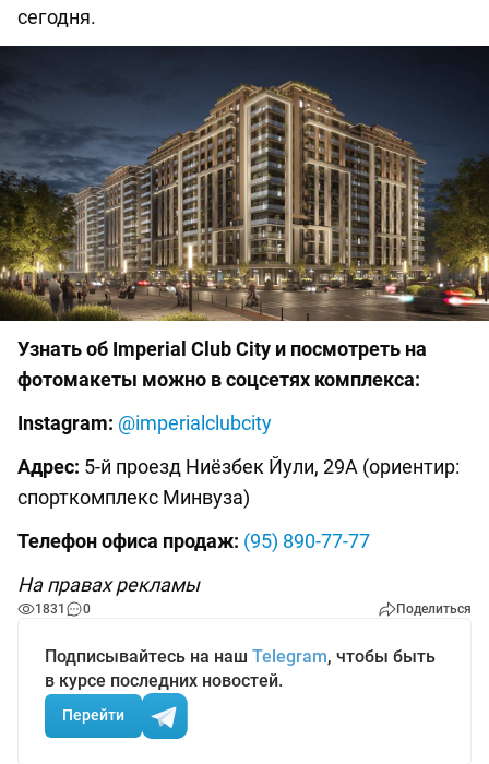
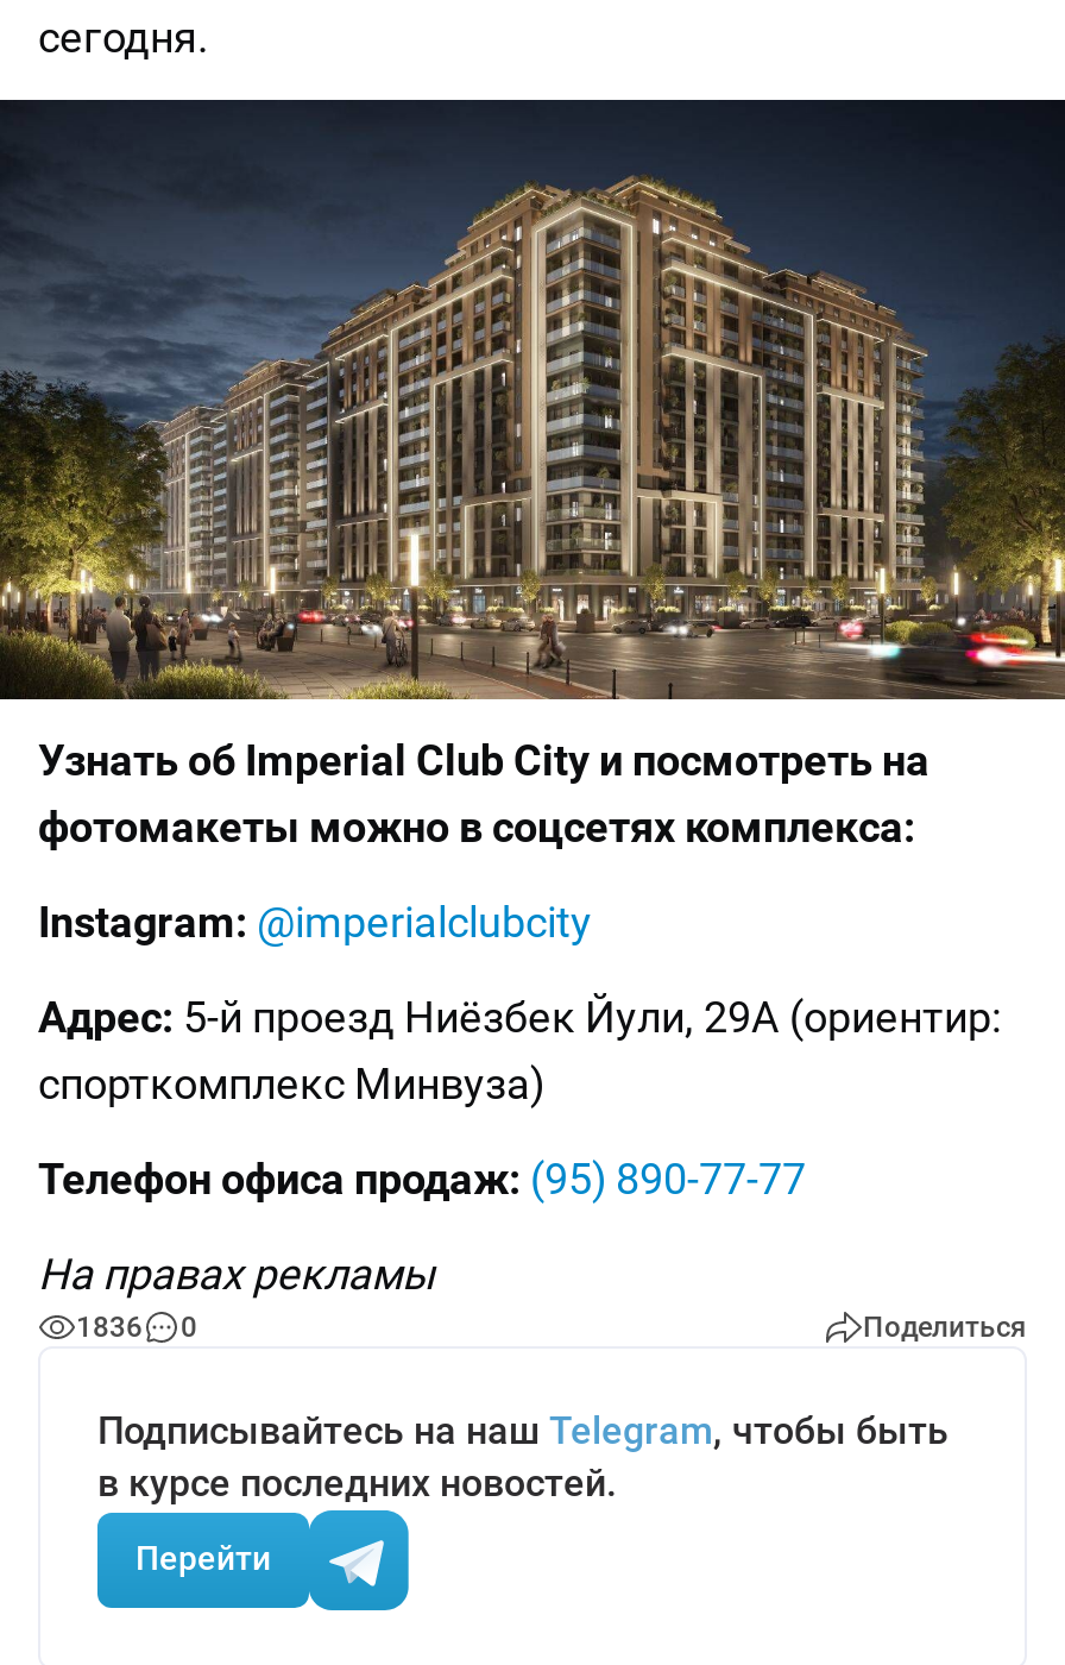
[35,601,91,616] 1831 0 -> [76,1310,197,1343] 1836 0

